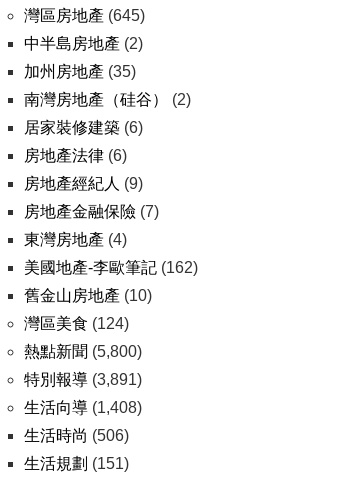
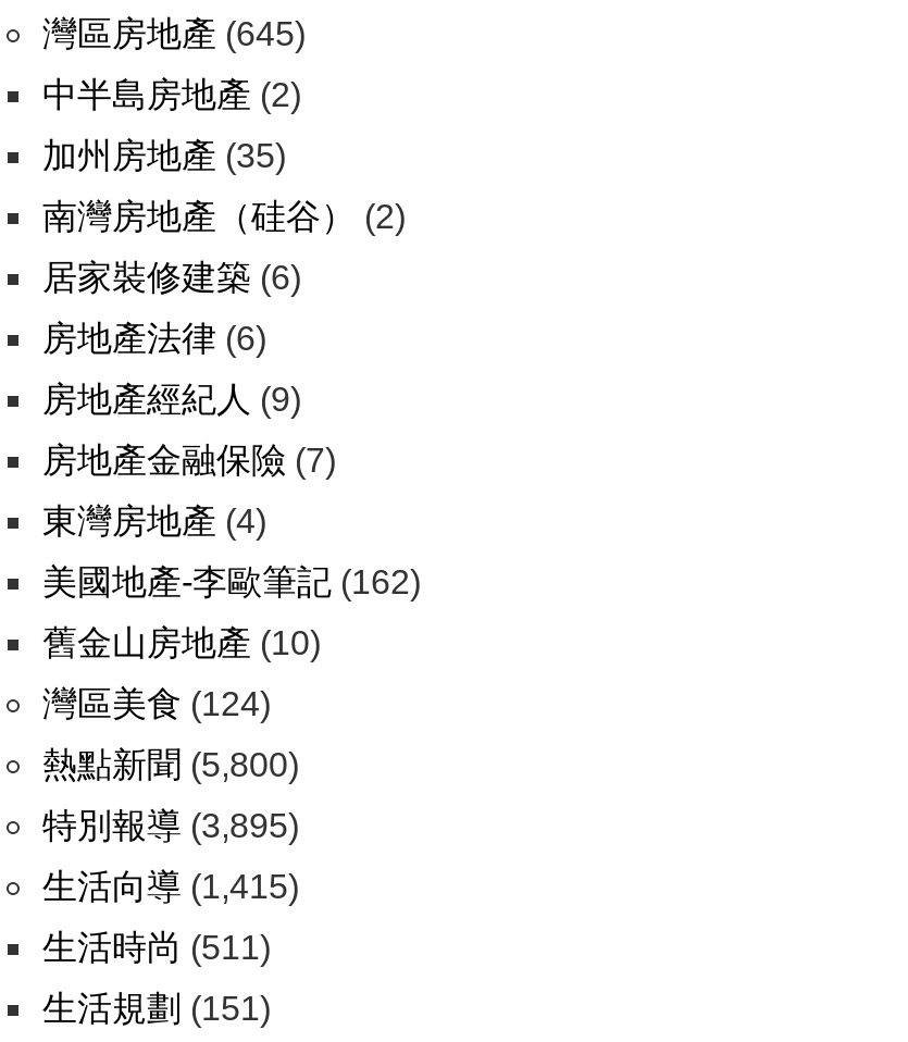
[24,371,142,388] 特別報導(3,891) -> [42,807,299,844] 特別報導(3,895)
[24,399,142,416] 生活向導(1,408) -> [42,868,299,905] 生活向導(1,415)
[24,427,129,444] 生活時尚(506) -> [42,929,271,966] 生活時尚(511)

